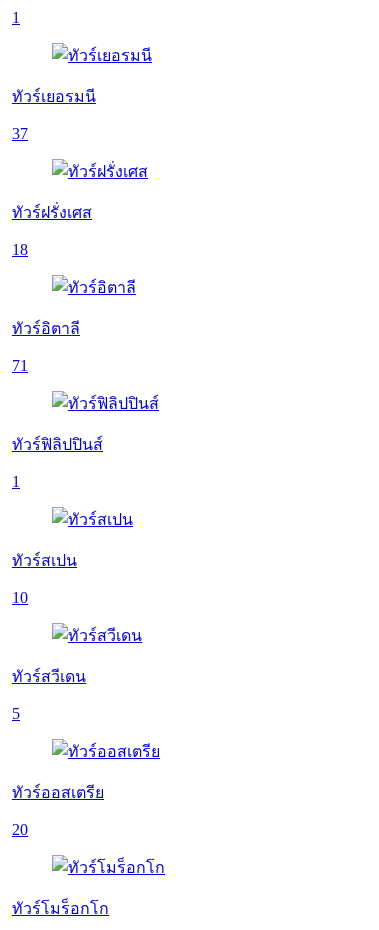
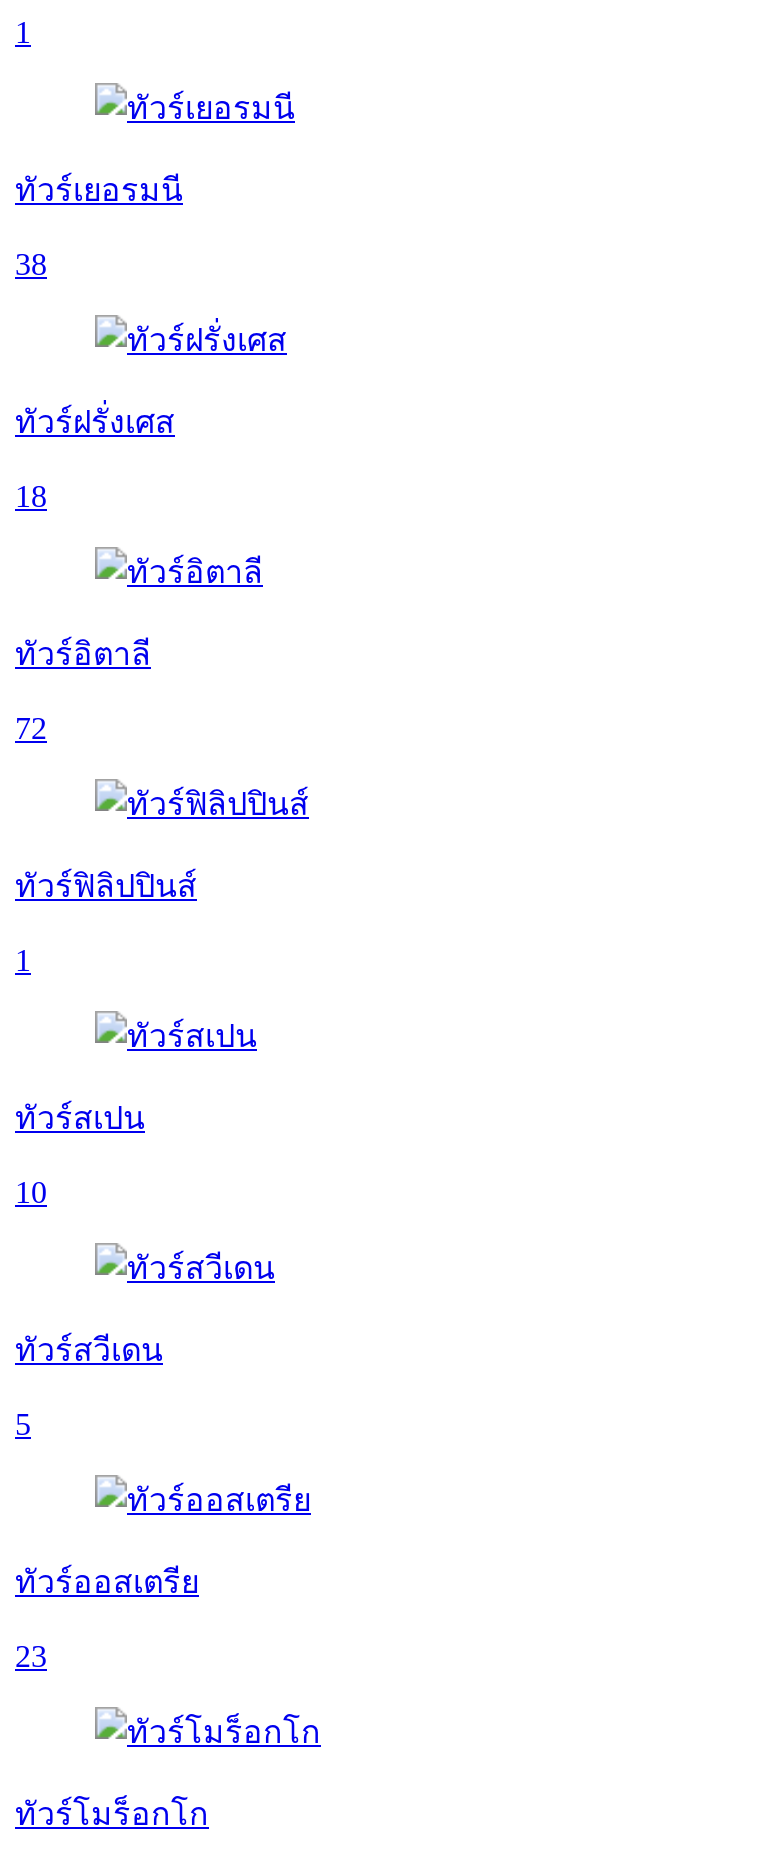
[12,125,28,142] 37 -> [15,247,47,281] 38
[12,357,28,374] 71 -> [15,711,47,745] 72
[12,821,28,838] 20 -> [15,1639,47,1673] 23

